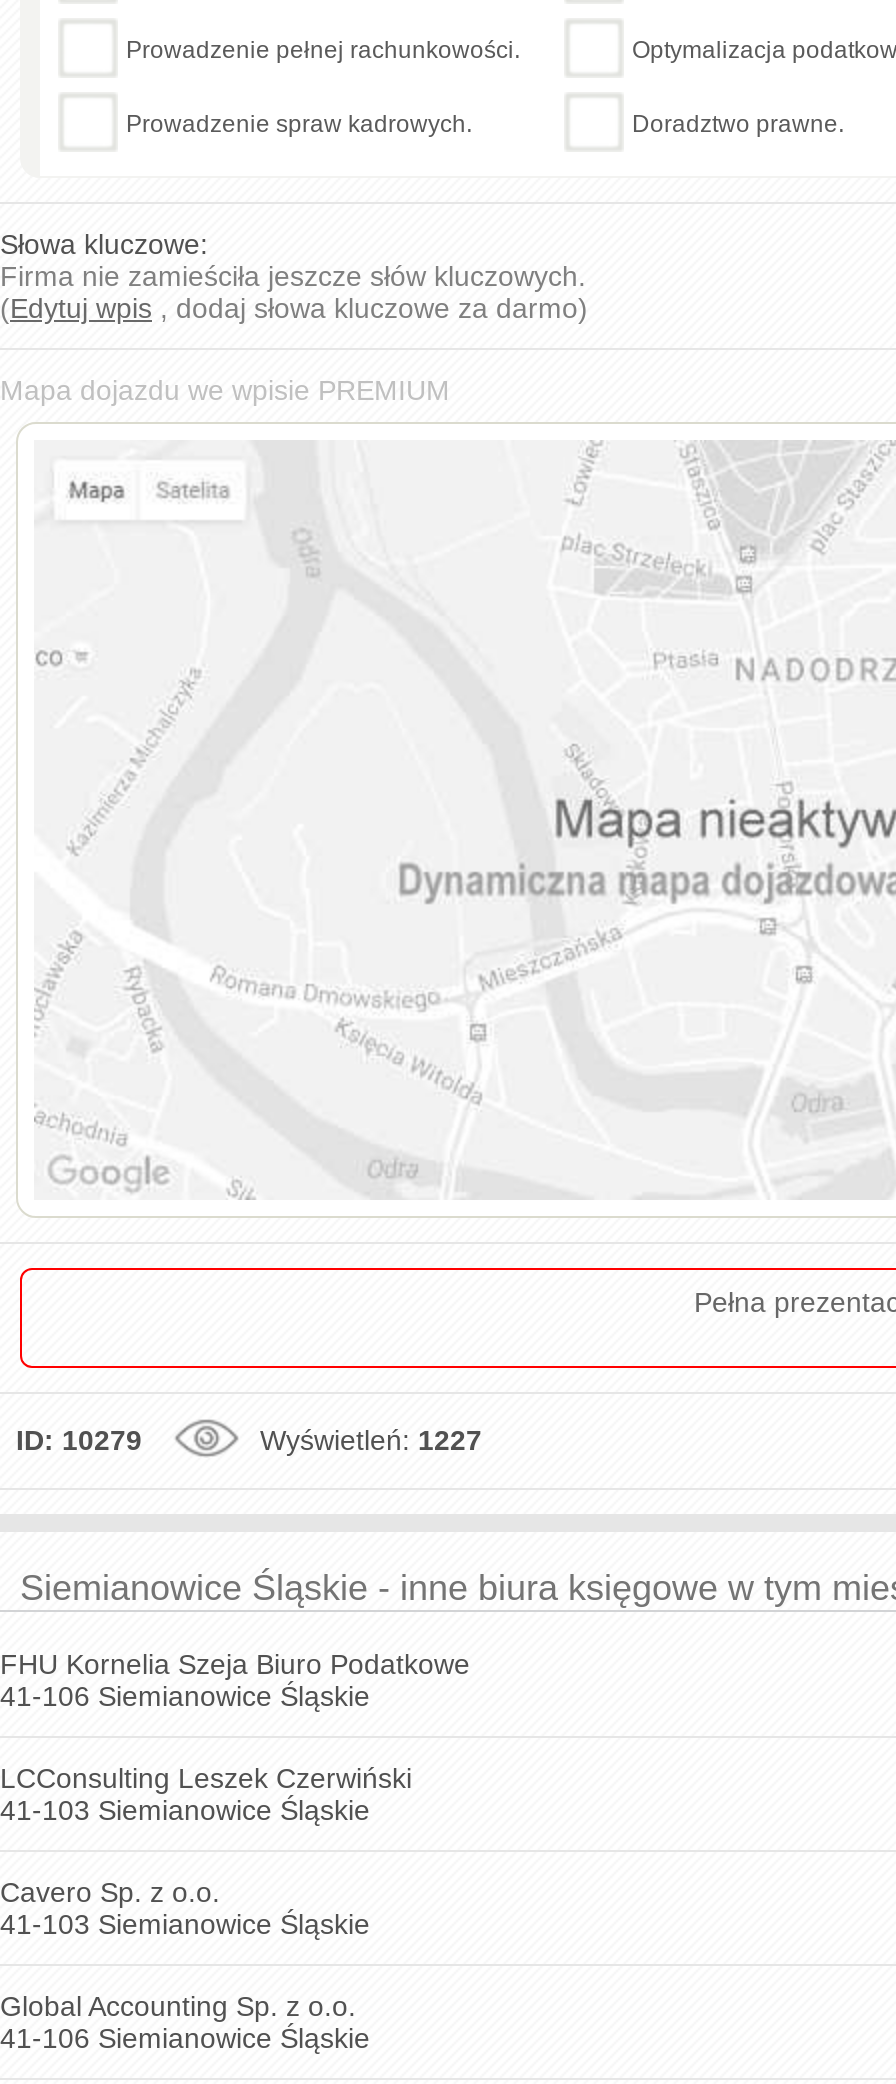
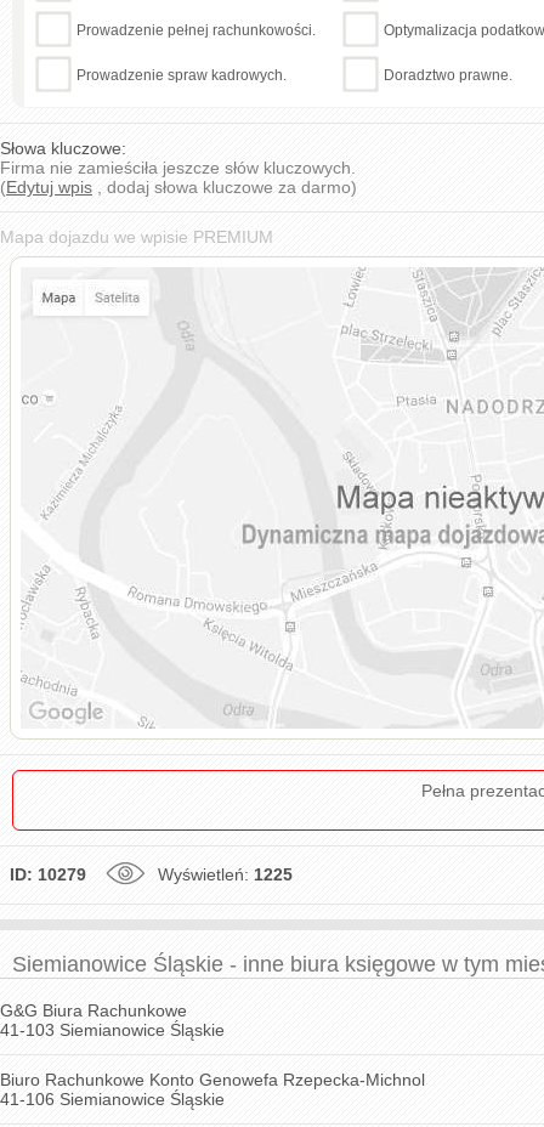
[244,1424,482,1456] Wyświetleń: 1227 -> [148,865,293,884] Wyświetleń: 1225
[0,1648,470,1794] FHU Kornelia Szeja Biuro Podatkowe | 41-106 Siemianowice Śląskie | LCConsulting Leszek Czerwiński -> [0,1001,187,1020] G&G Biura Rachunkowe
[0,1876,370,2022] Cavero Sp. z o.o. | 41-103 Siemianowice Śląskie | Global Accounting Sp. z o.o. -> [0,1070,425,1089] Biuro Rachunkowe Konto Genowefa Rzepecka-Michnol

